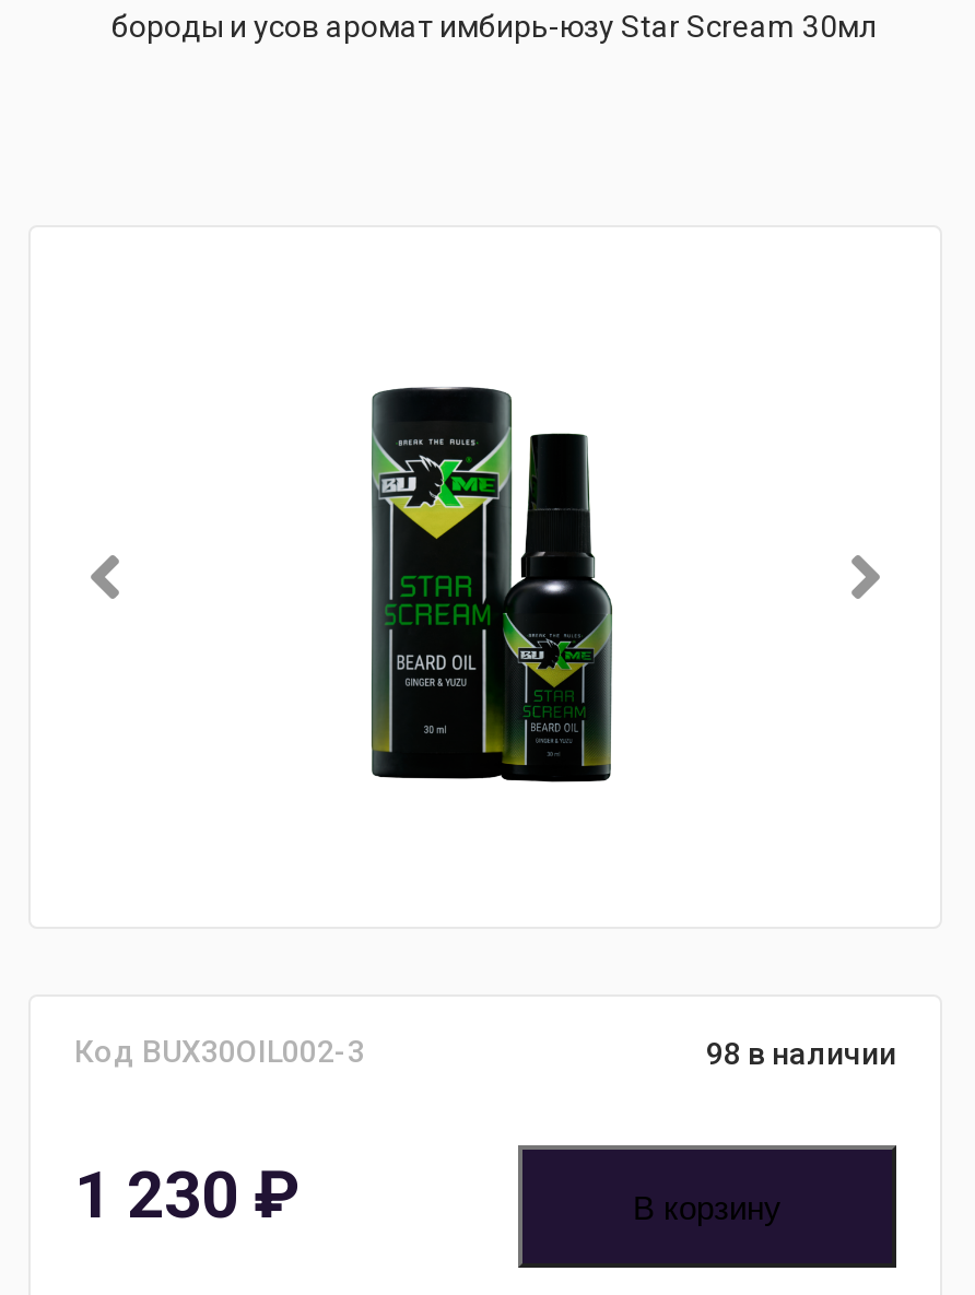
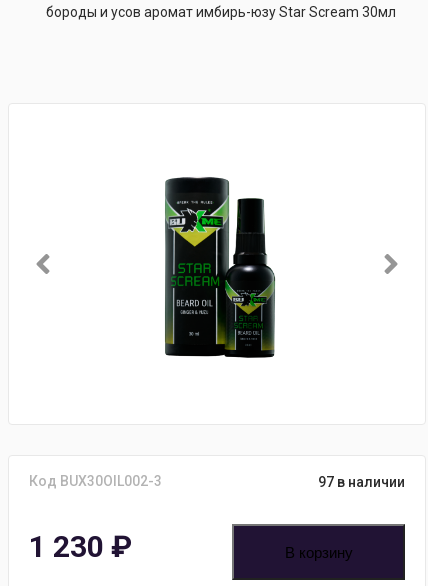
[706,1036,896,1071] 98 в наличии -> [318,474,405,490] 97 в наличии

